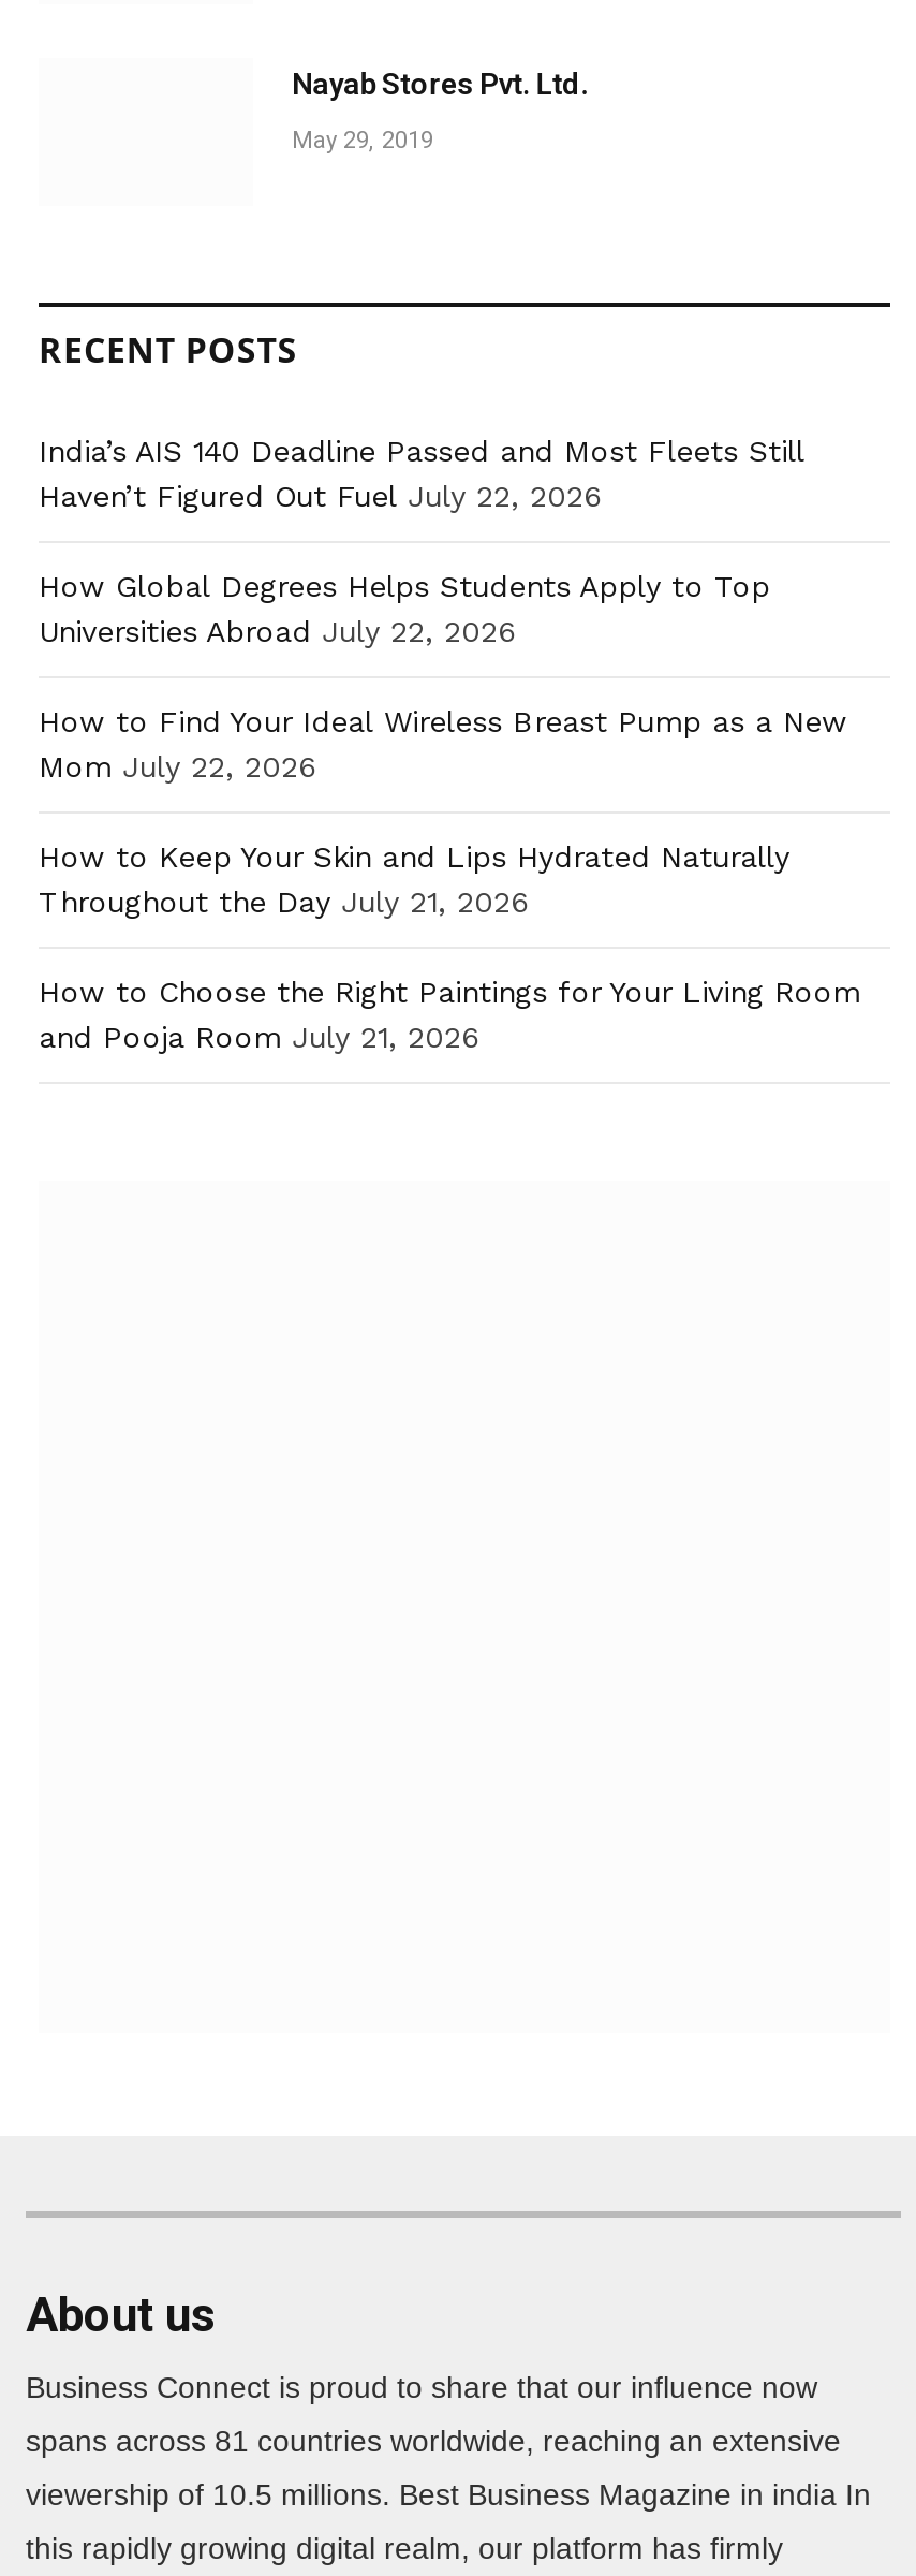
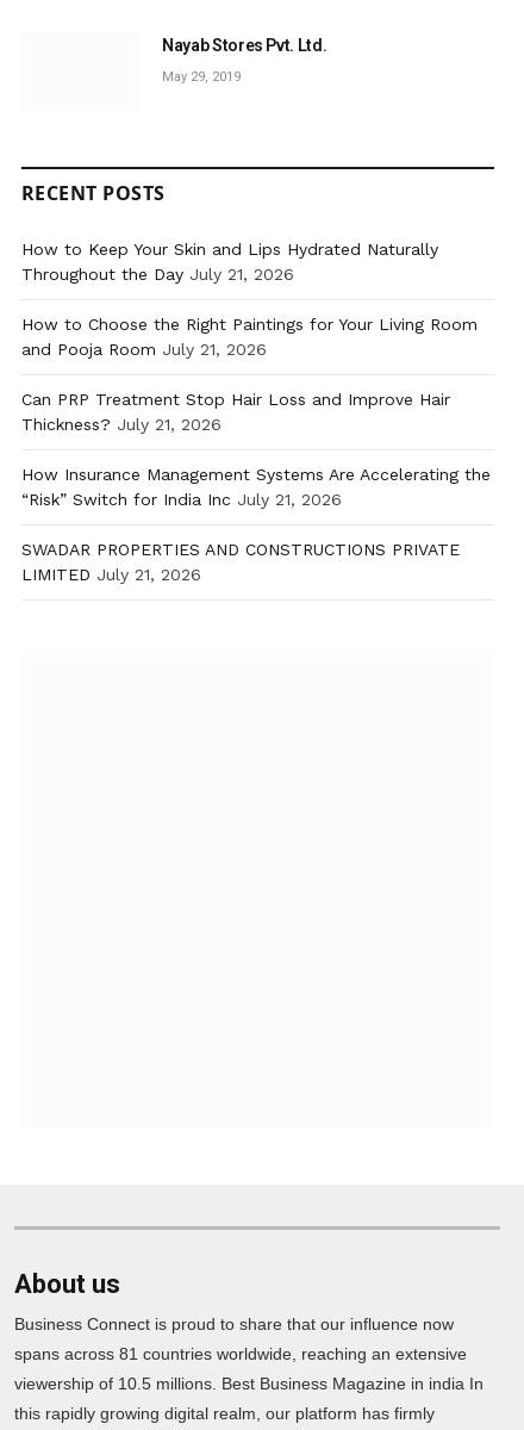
[39,433,847,782] India’s AIS 140 Deadline Passed and Most Fleets Still | Haven’t Figured Out Fuel July 22, 2026 | How Global Degrees Helps Students Apply to Top | Universities Abroad July 22, 2026 | How to Find Your Ideal Wireless Breast Pump as a New | Mom July 22, 2026 -> none
moved [39,838,860,1053] -> [21,240,478,359]: How to Keep Your Skin and Lips Hydrated Naturally | Throughout the Day July 21, 2026 | How to Choose the Right Paintings for Your Living Room | and Pooja Room July 21, 2026
none -> [21,390,491,585] Can PRP Treatment Stop Hair Loss and Improve Hair | Thickness? July 21, 2026 | How Insurance Management Systems Are Accelerating the | “Risk” Switch for India Inc July 21, 2026 | SWADAR PROPERTIES AND CONSTRUCTIONS PRIVATE | LIMITED July 21, 2026

